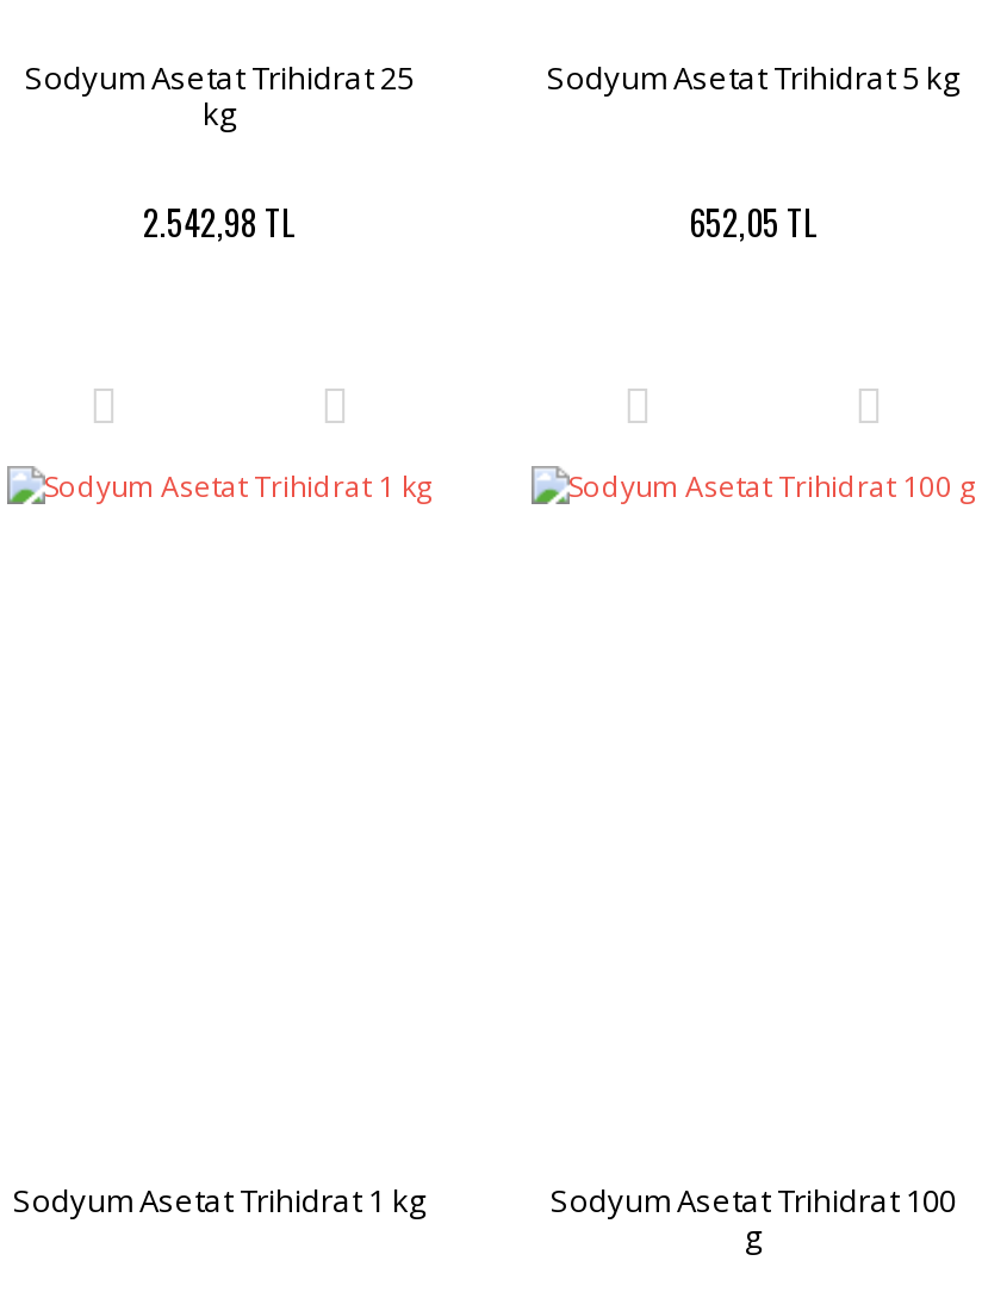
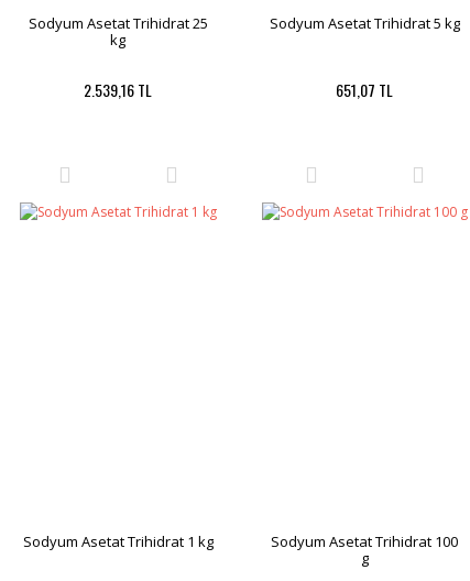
[143,197,296,247] 2.542,98 TL -> [84,78,152,101] 2.539,16 TL
[689,197,818,247] 652,05 TL -> [336,78,393,101] 651,07 TL

